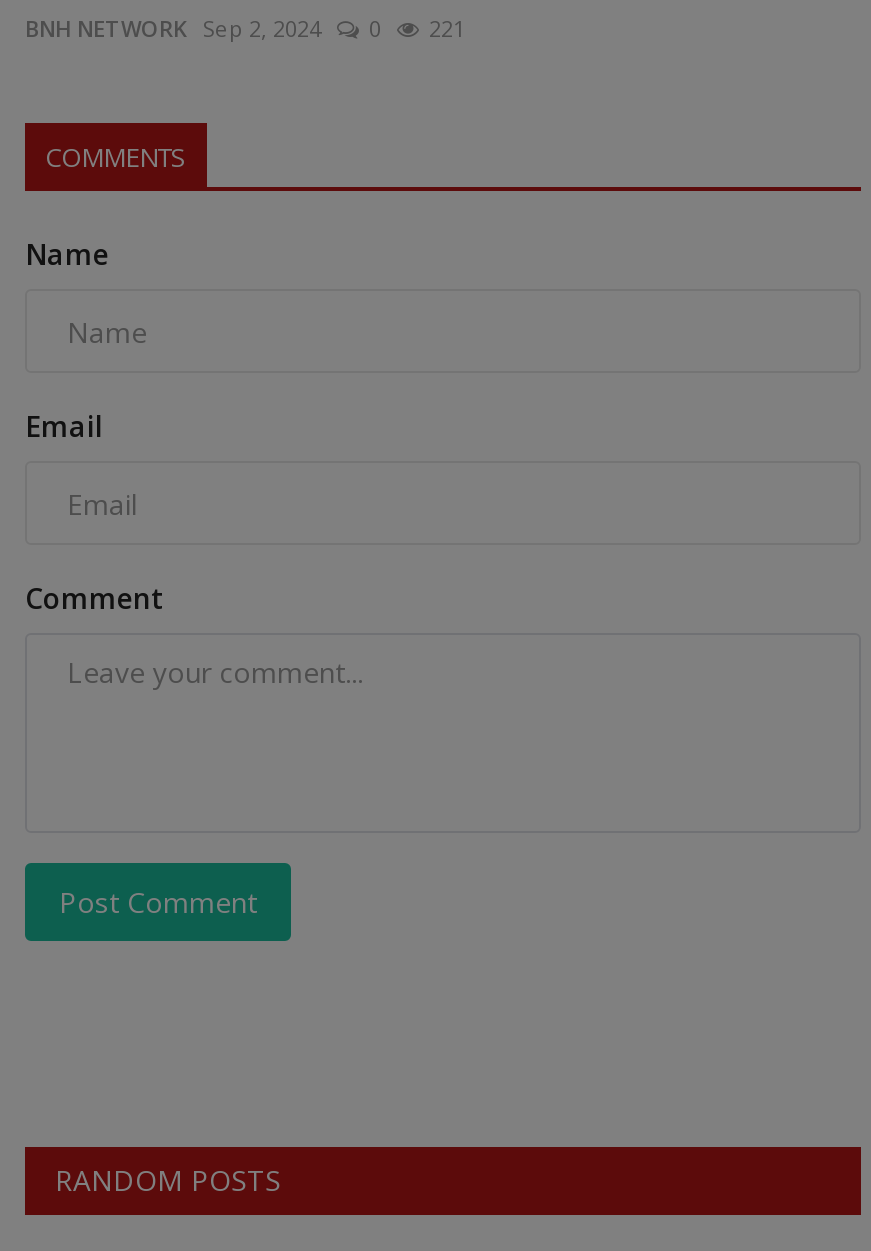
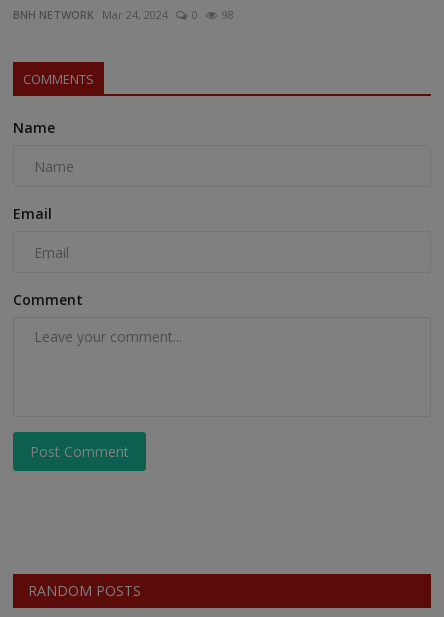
[25,13,321,43] BNH NETWORK Sep 2, 2024 -> [13,7,168,22] BNH NETWORK Mar 24, 2024
[429,13,465,43] 221 -> [222,7,234,22] 98

